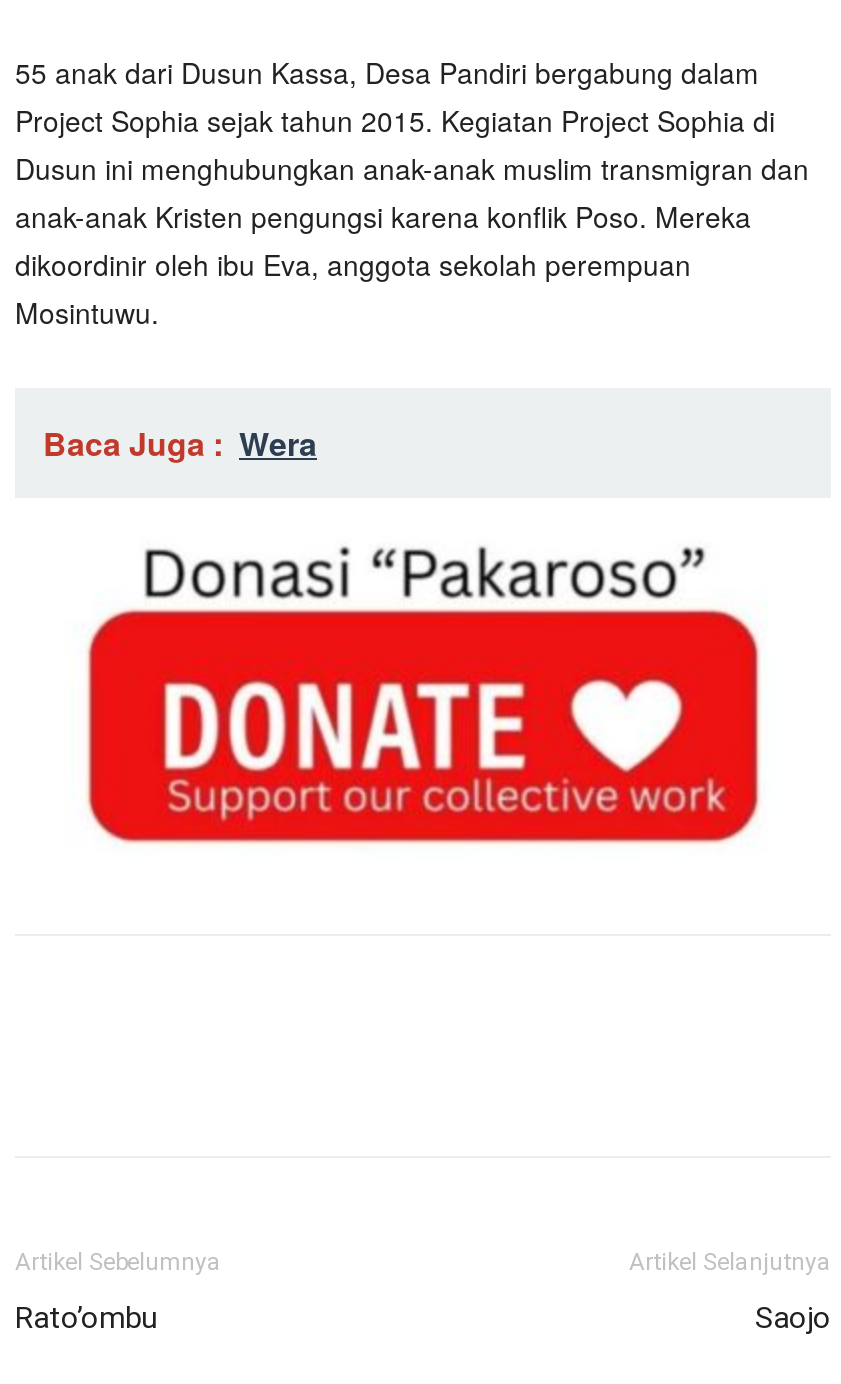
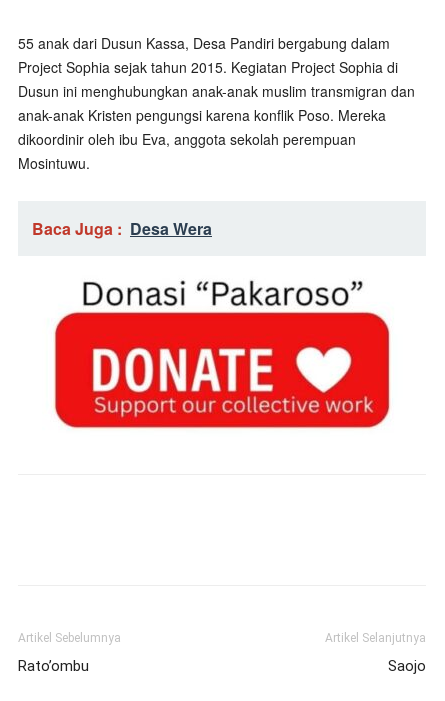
[43,420,317,466] Baca Juga : Wera -> [32,217,212,240] Baca Juga : Desa Wera

